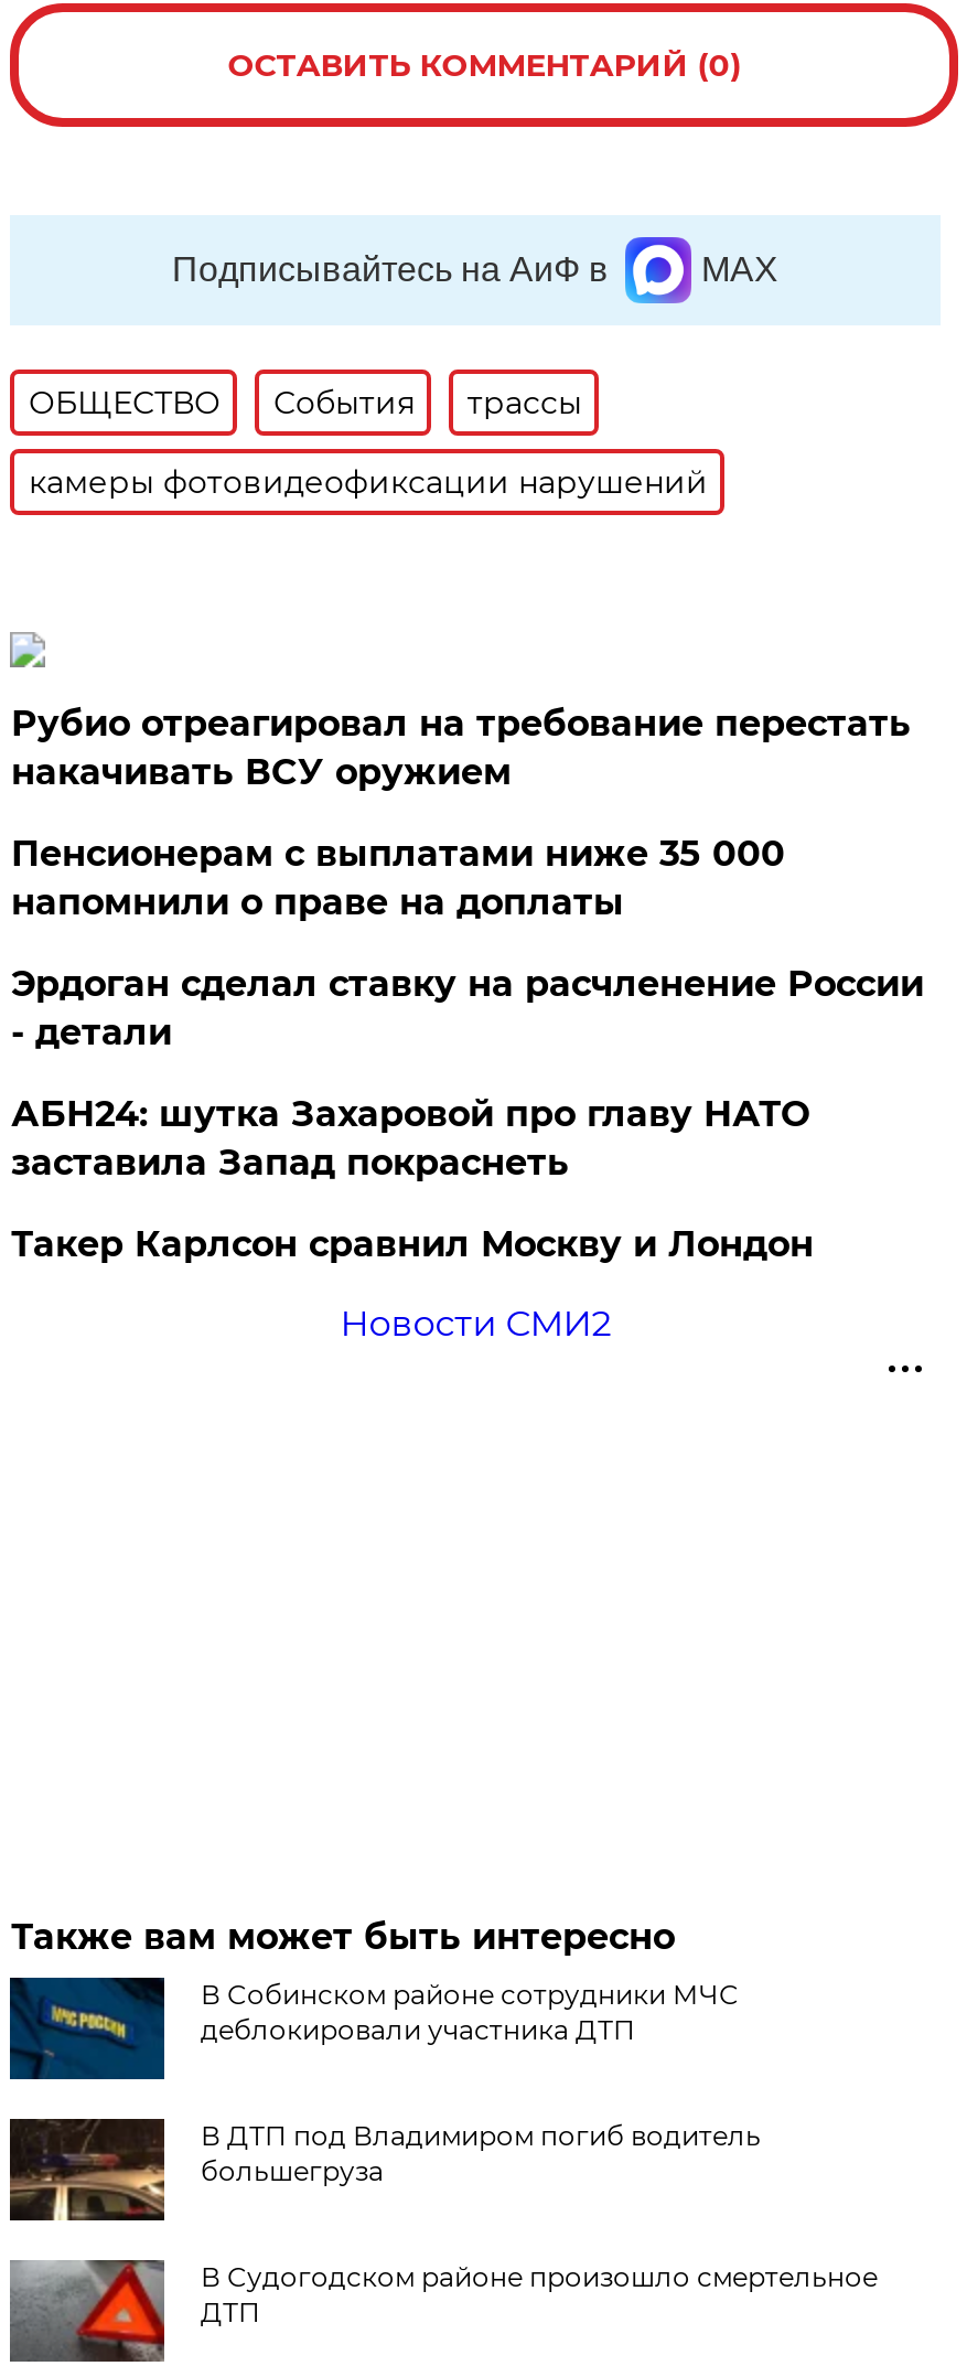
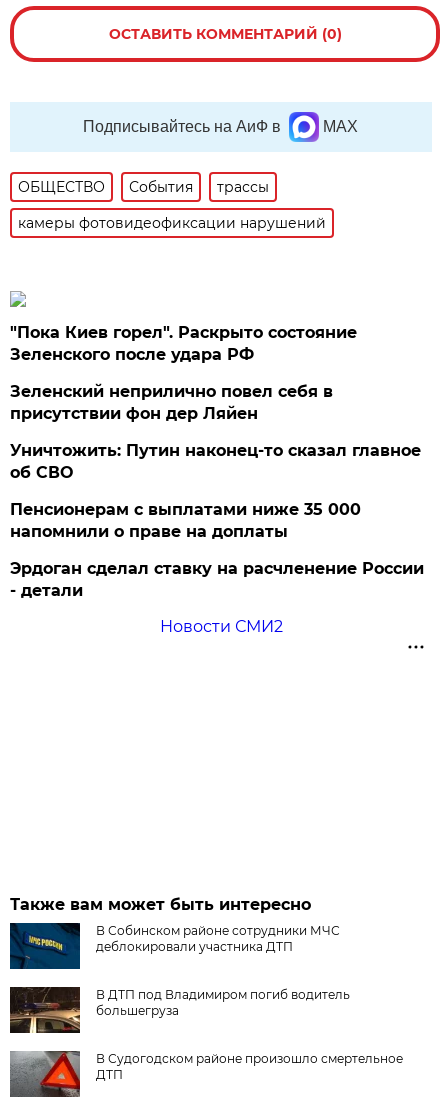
[11,703,911,793] Рубио отреагировал на требование перестать | накачивать ВСУ оружием -> [10,323,421,482] "Пока Киев горел". Раскрыто состояние | Зеленского после удара РФ | Зеленский неприлично повел cебя в | присутствии фон дер Ляйен | Уничтожить: Путин наконец-то сказал главное | об СВО
moved [11,833,924,1053] -> [10,500,424,600]: Пенсионерам с выплатами ниже 35 000 | напомнили о праве на доплаты | Эрдоган сделал ставку на расчленение России | - детали
[11,1093,814,1265] АБН24: шутка Захаровой про главу НАТО | заставила Запад покраснеть | Такер Карлсон сравнил Москву и Лондон -> none

